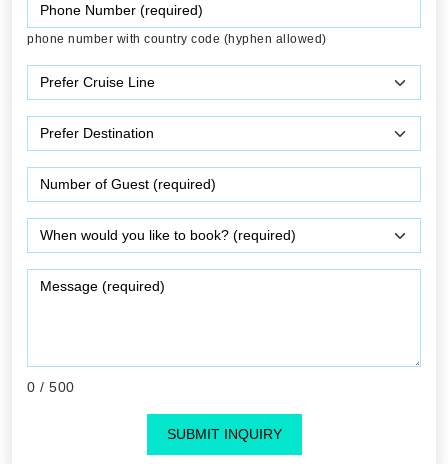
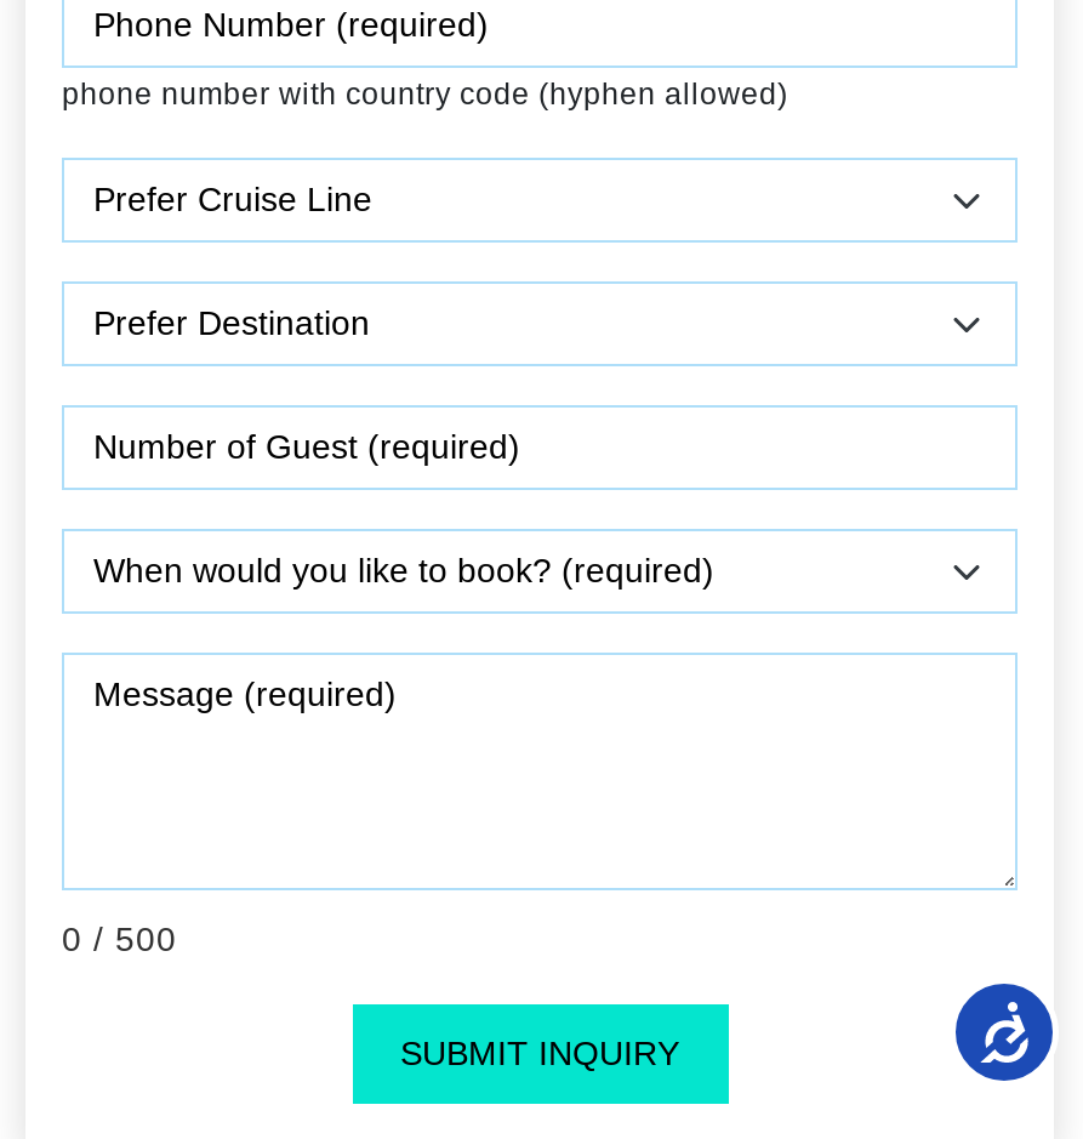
none -> [952,980,1054,1084] [image]

